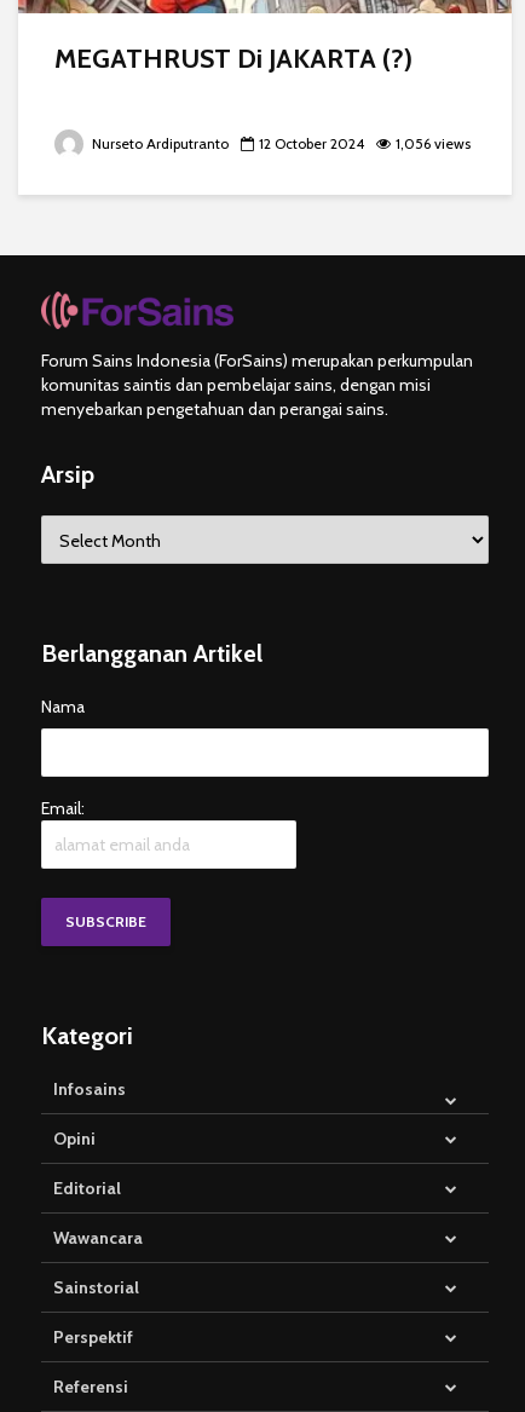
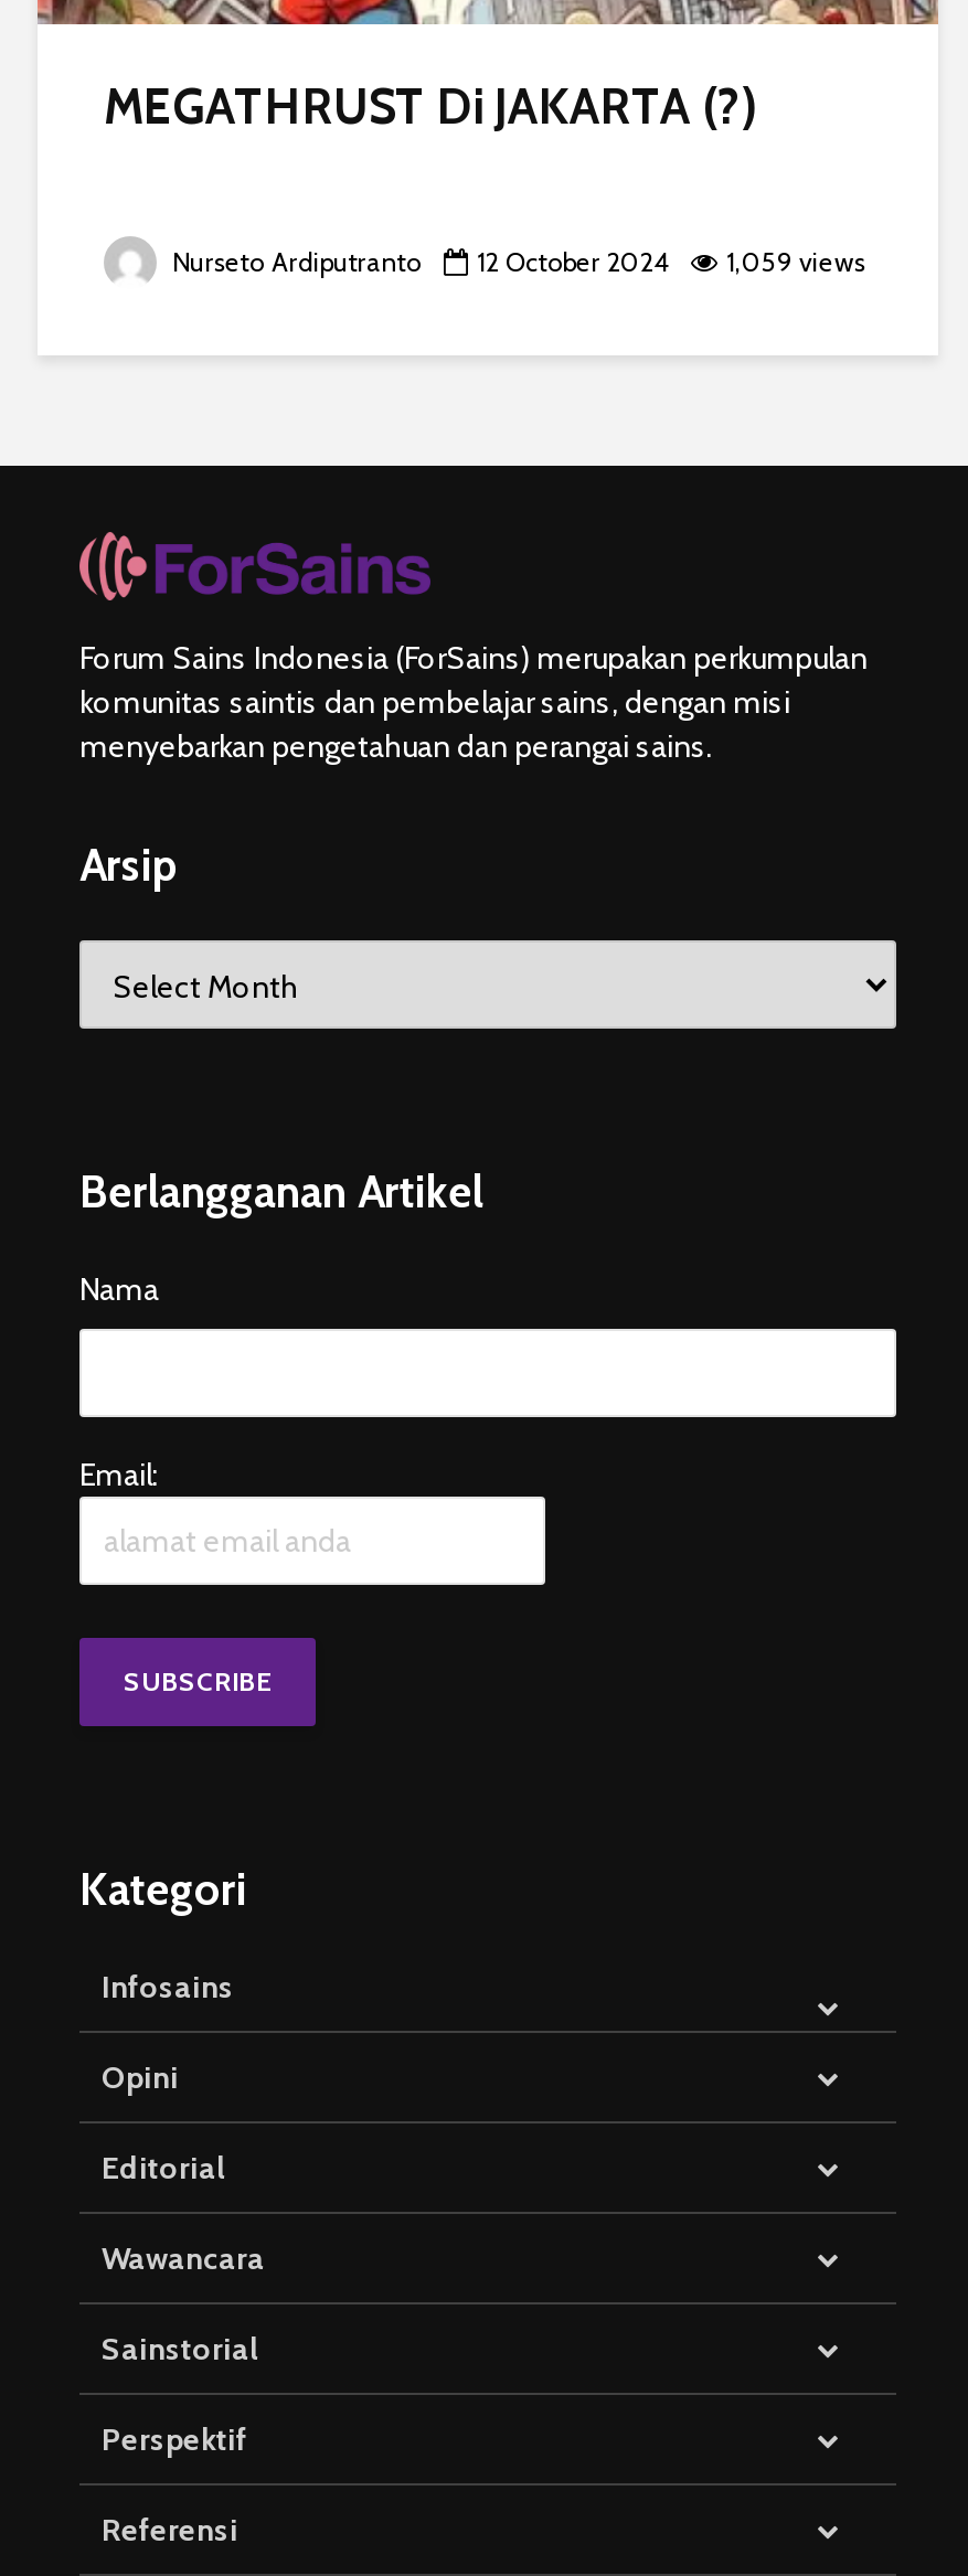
[88,134,471,152] Nurseto Ardiputranto 12 October 2024 1,056 views -> [166,244,865,277] Nurseto Ardiputranto 12 October 2024 1,059 views

